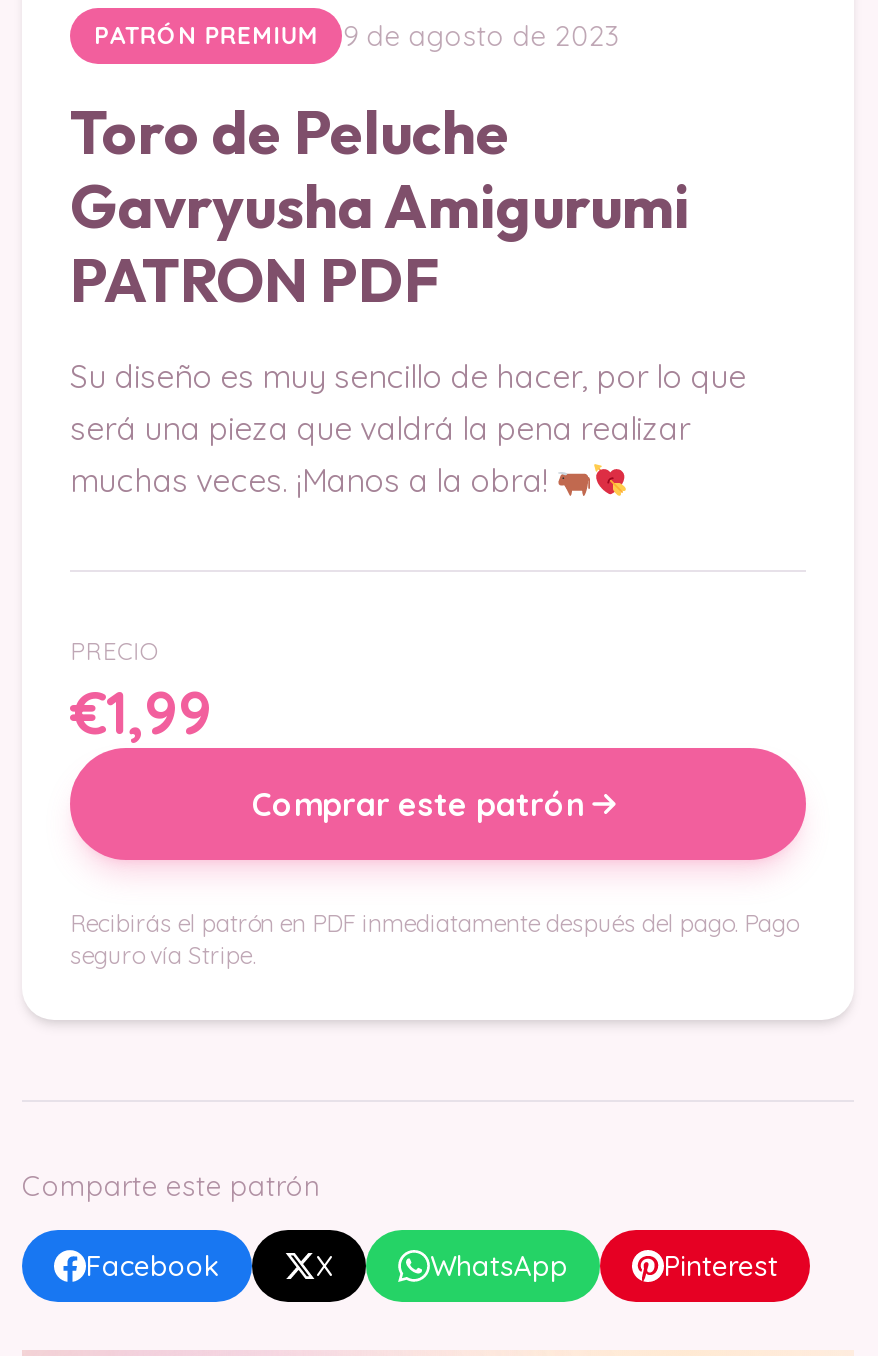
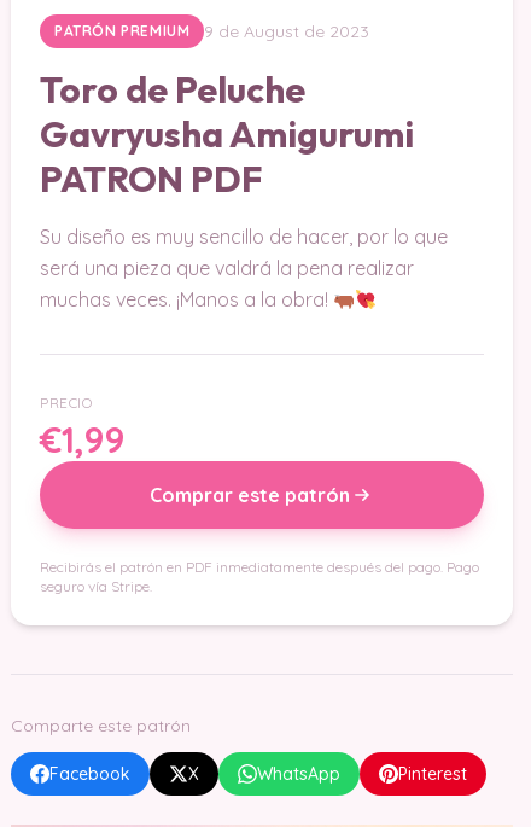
[94,19,621,55] PATRÓN PREMIUM 9 de agosto de 2023 -> [54,21,370,43] PATRÓN PREMIUM 9 de August de 2023

